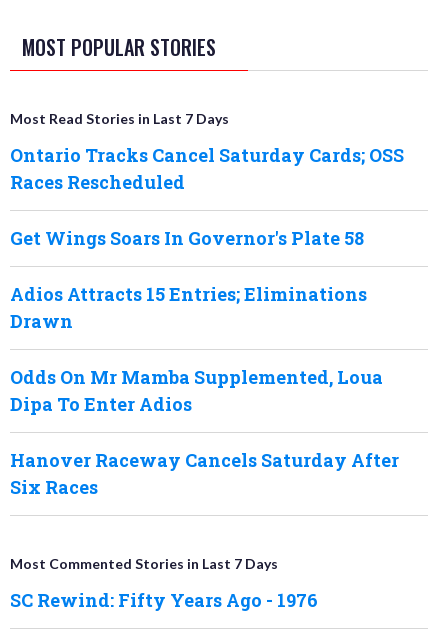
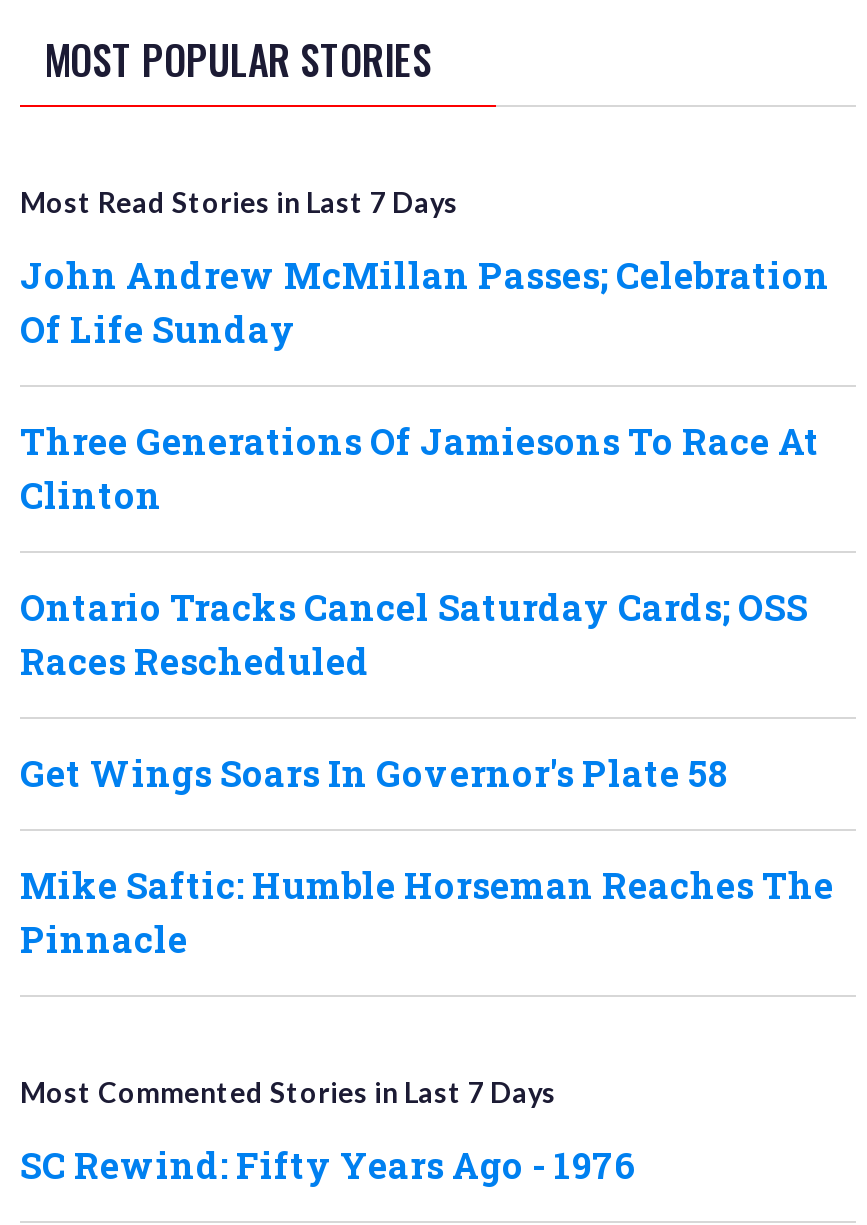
none -> [20,251,830,519] John Andrew McMillan Passes; Celebration | Of Life Sunday | Three Generations Of Jamiesons To Race At | Clinton
moved [10,143,404,250] -> [20,583,808,797]: Ontario Tracks Cancel Saturday Cards; OSS | Races Rescheduled | Get Wings Soars In Governor's Plate 58
[10,282,399,499] Adios Attracts 15 Entries; Eliminations | Drawn | Odds On Mr Mamba Supplemented, Loua | Dipa To Enter Adios | Hanover Raceway Cancels Saturday After | Six Races -> [20,861,834,963] Mike Saftic: Humble Horseman Reaches The | Pinnacle

